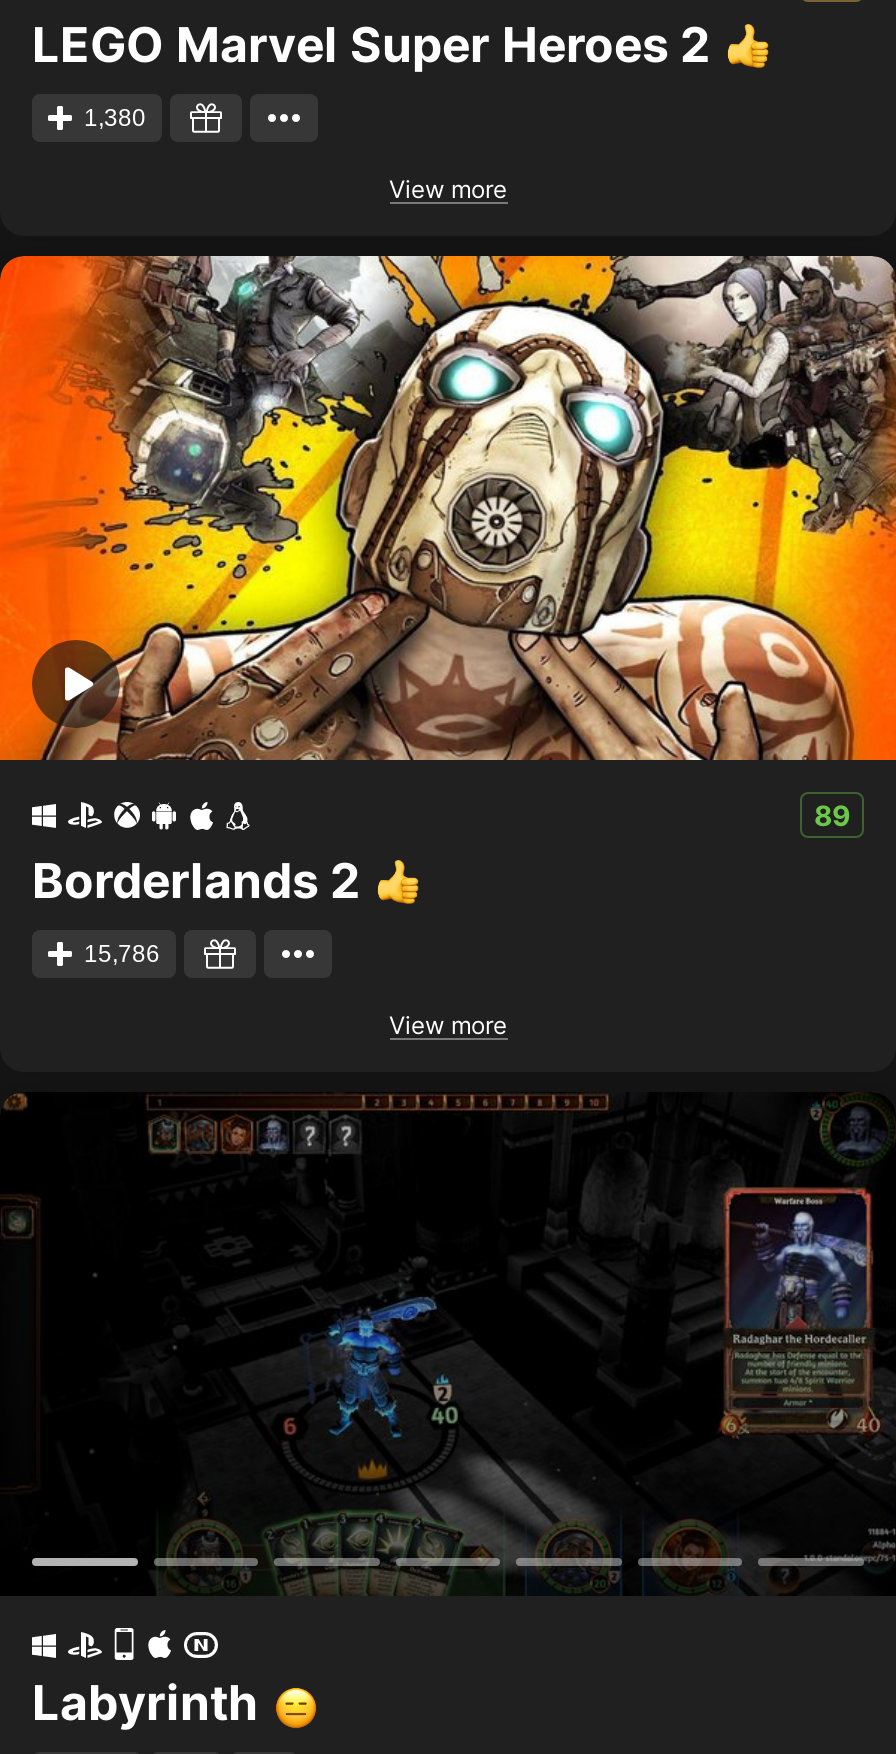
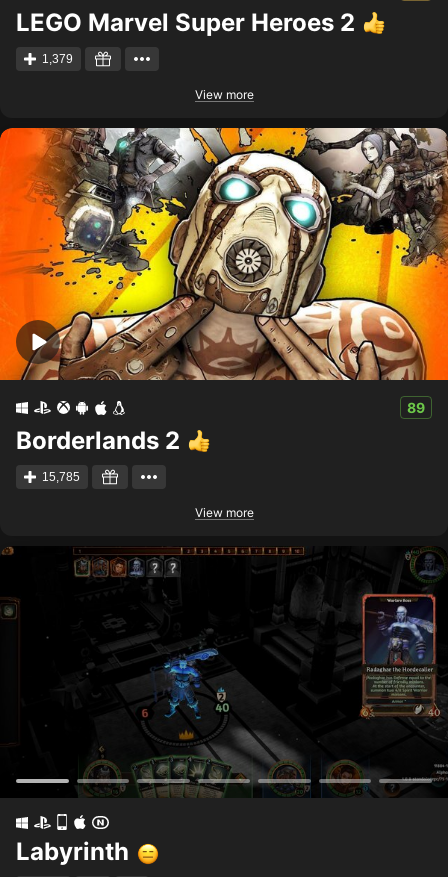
[84,104,146,132] 1,380 -> [42,52,73,66] 1,379
[84,940,160,968] 15,786 -> [42,470,80,484] 15,785

